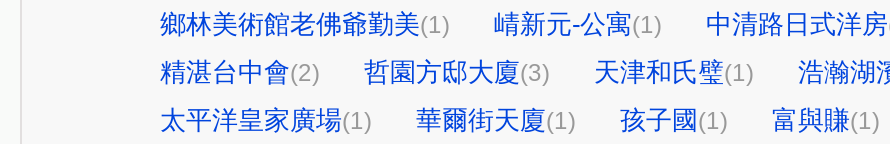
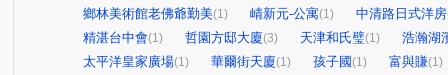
[160,57,320,87] 精湛台中會(2) -> [83,30,163,45] 精湛台中會(1)

